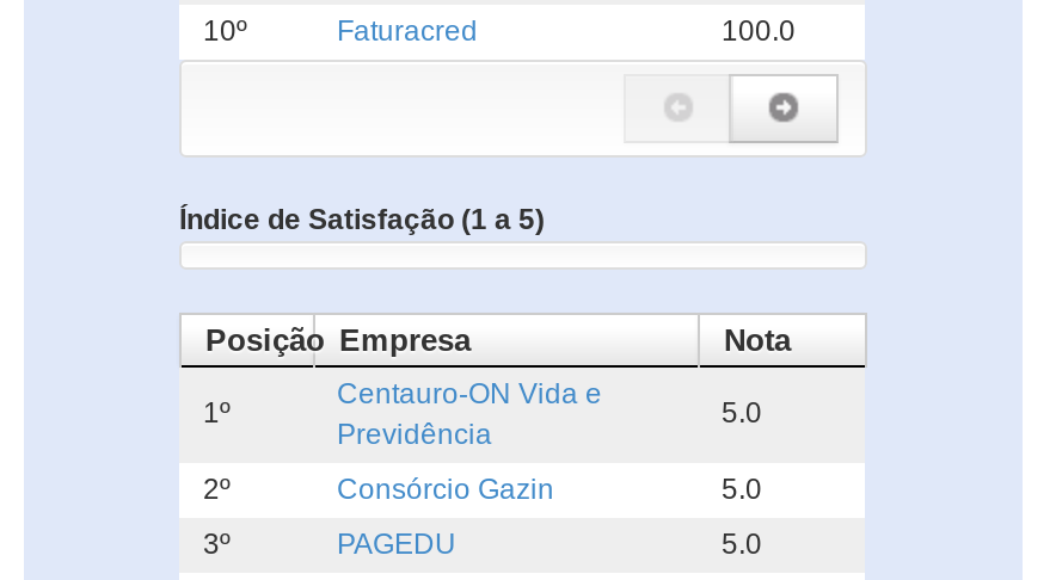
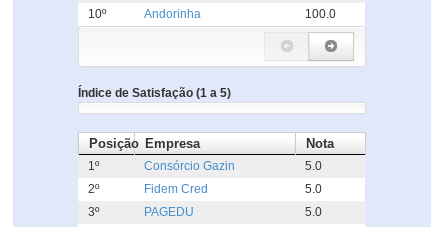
[337,15,478,48] Faturacred -> [144,7,201,21] Andorinha
[337,378,602,452] Centauro-ON Vida e | Previdência -> none
moved [337,473,554,507] -> [144,159,235,173]: Consórcio Gazin
none -> [144,182,208,196] Fidem Cred

